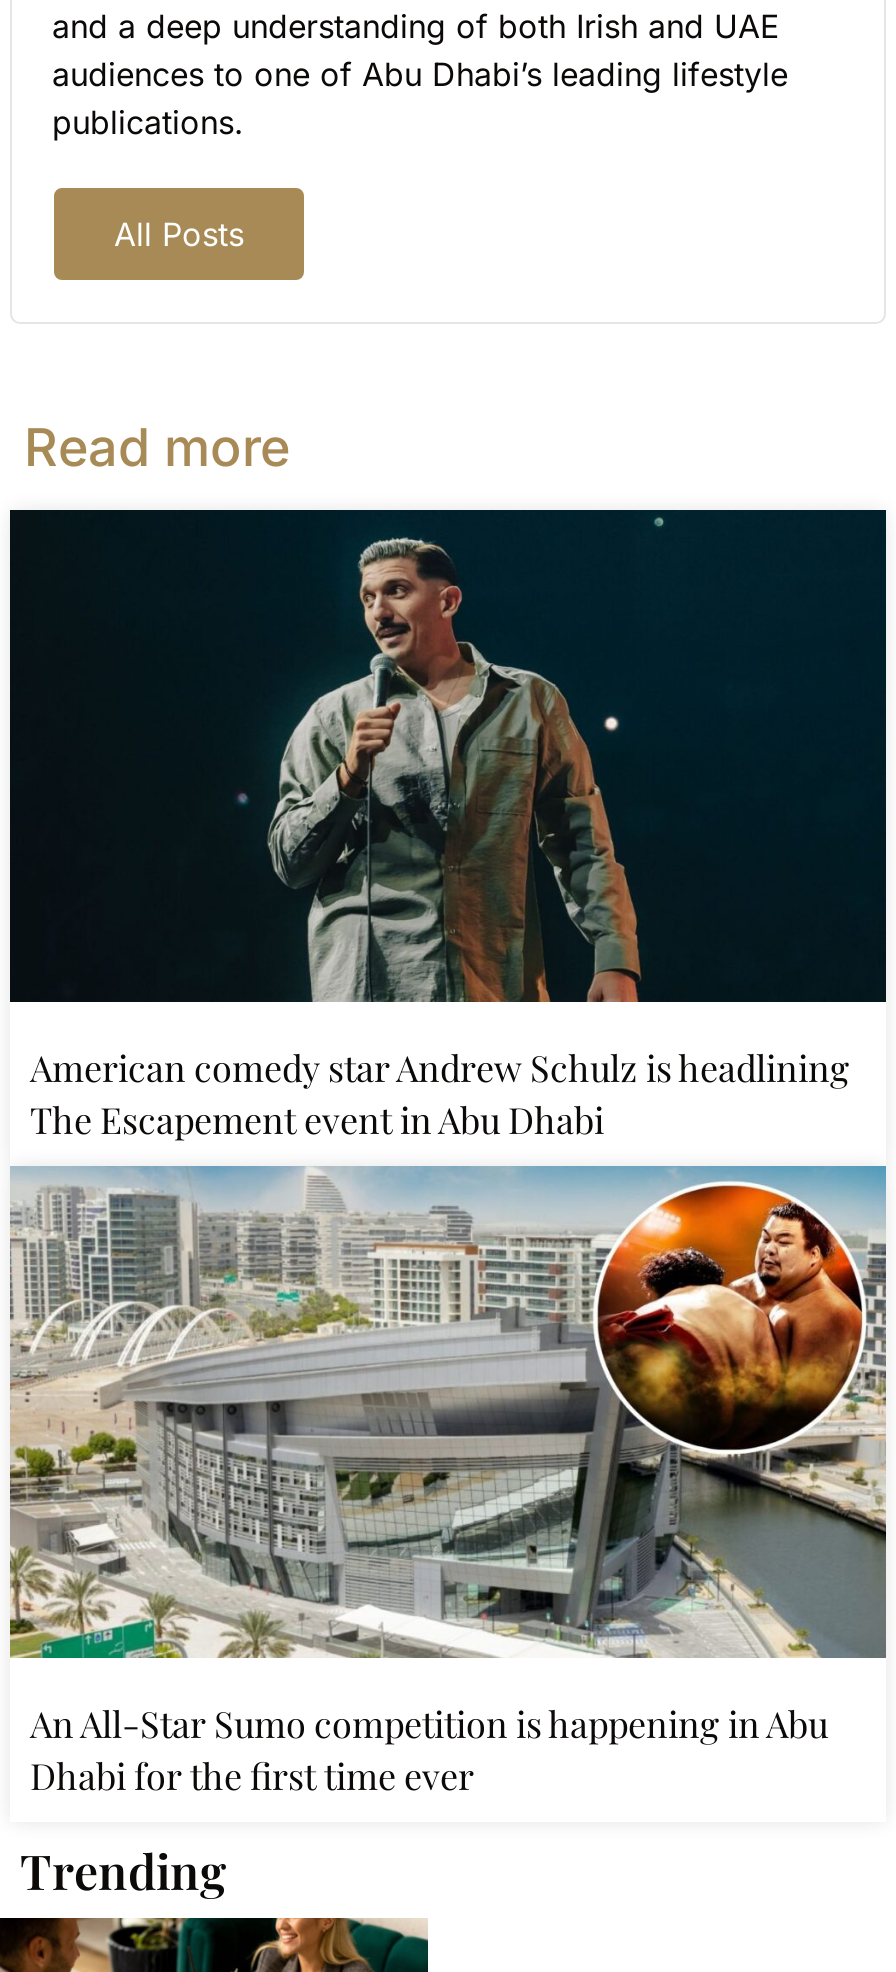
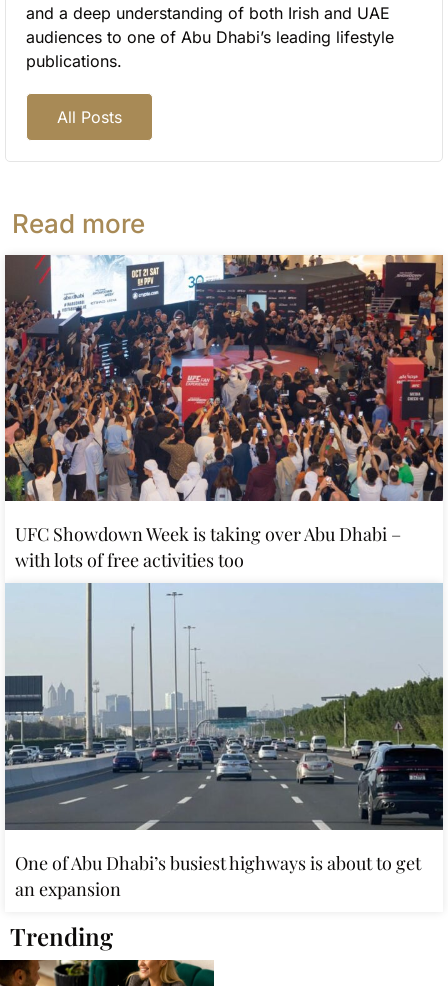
[8,508,888,1144] [image] | American comedy star Andrew Schulz is headlining | The Escapement event in Abu Dhabi -> [4,254,444,572] [image] | UFC Showdown Week is taking over Abu Dhabi – | with lots of free activities too
[10,1166,888,1801] [image] | An All-Star Sumo competition is happening in Abu | Dhabi for the first time ever -> [4,583,444,901] [image] | One of Abu Dhabi’s busiest highways is about to get | an expansion

